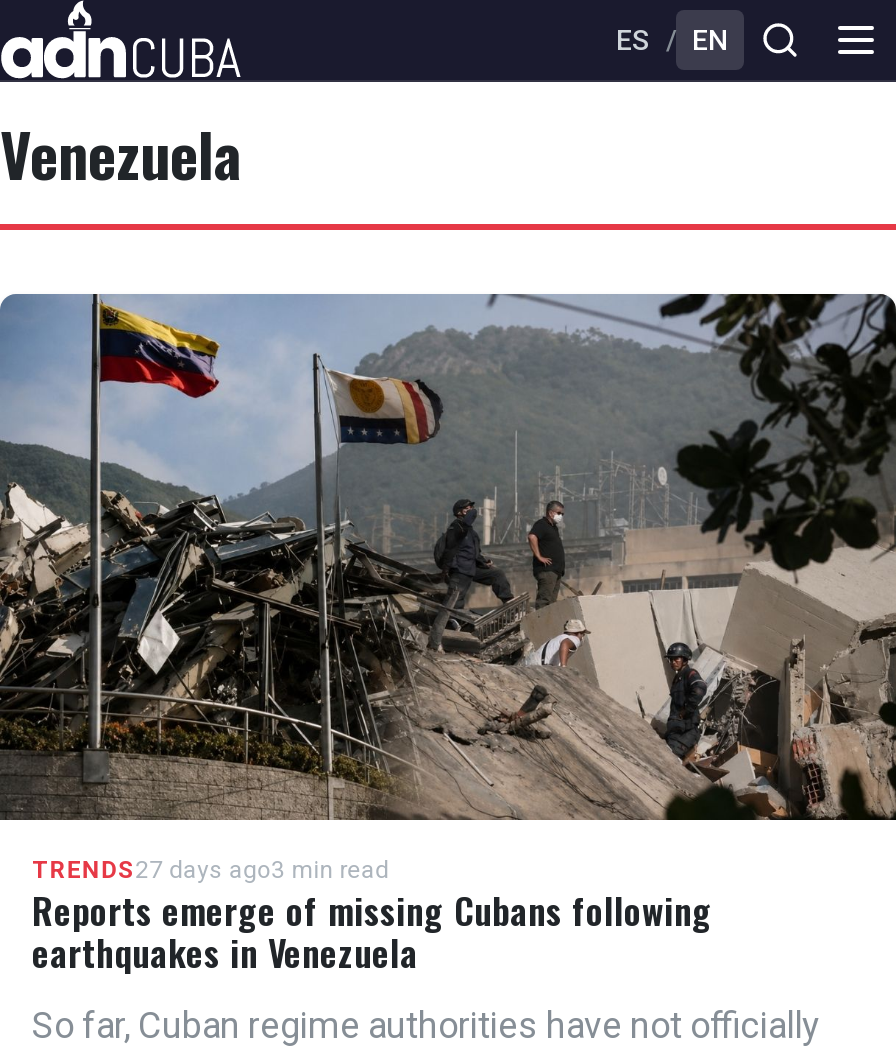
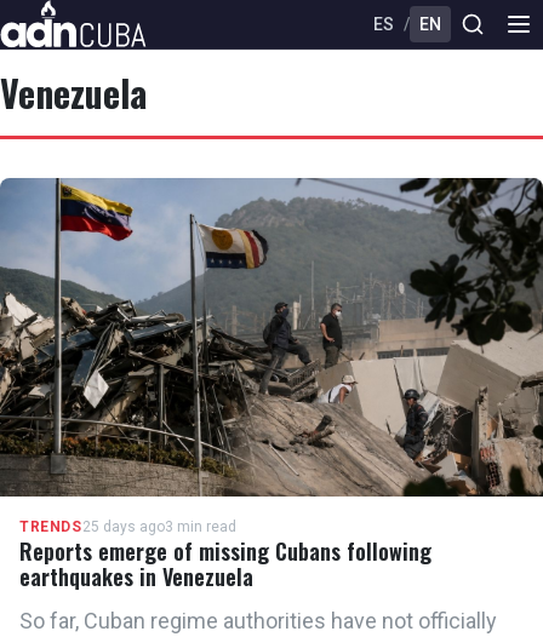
[32,855,389,883] TRENDS27 days ago3 min read -> [19,518,236,535] TRENDS25 days ago3 min read

